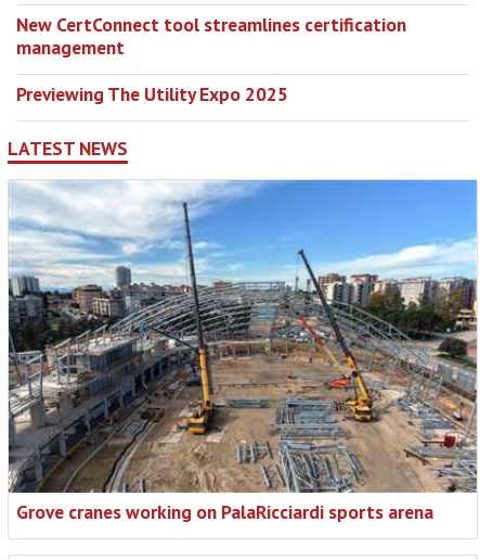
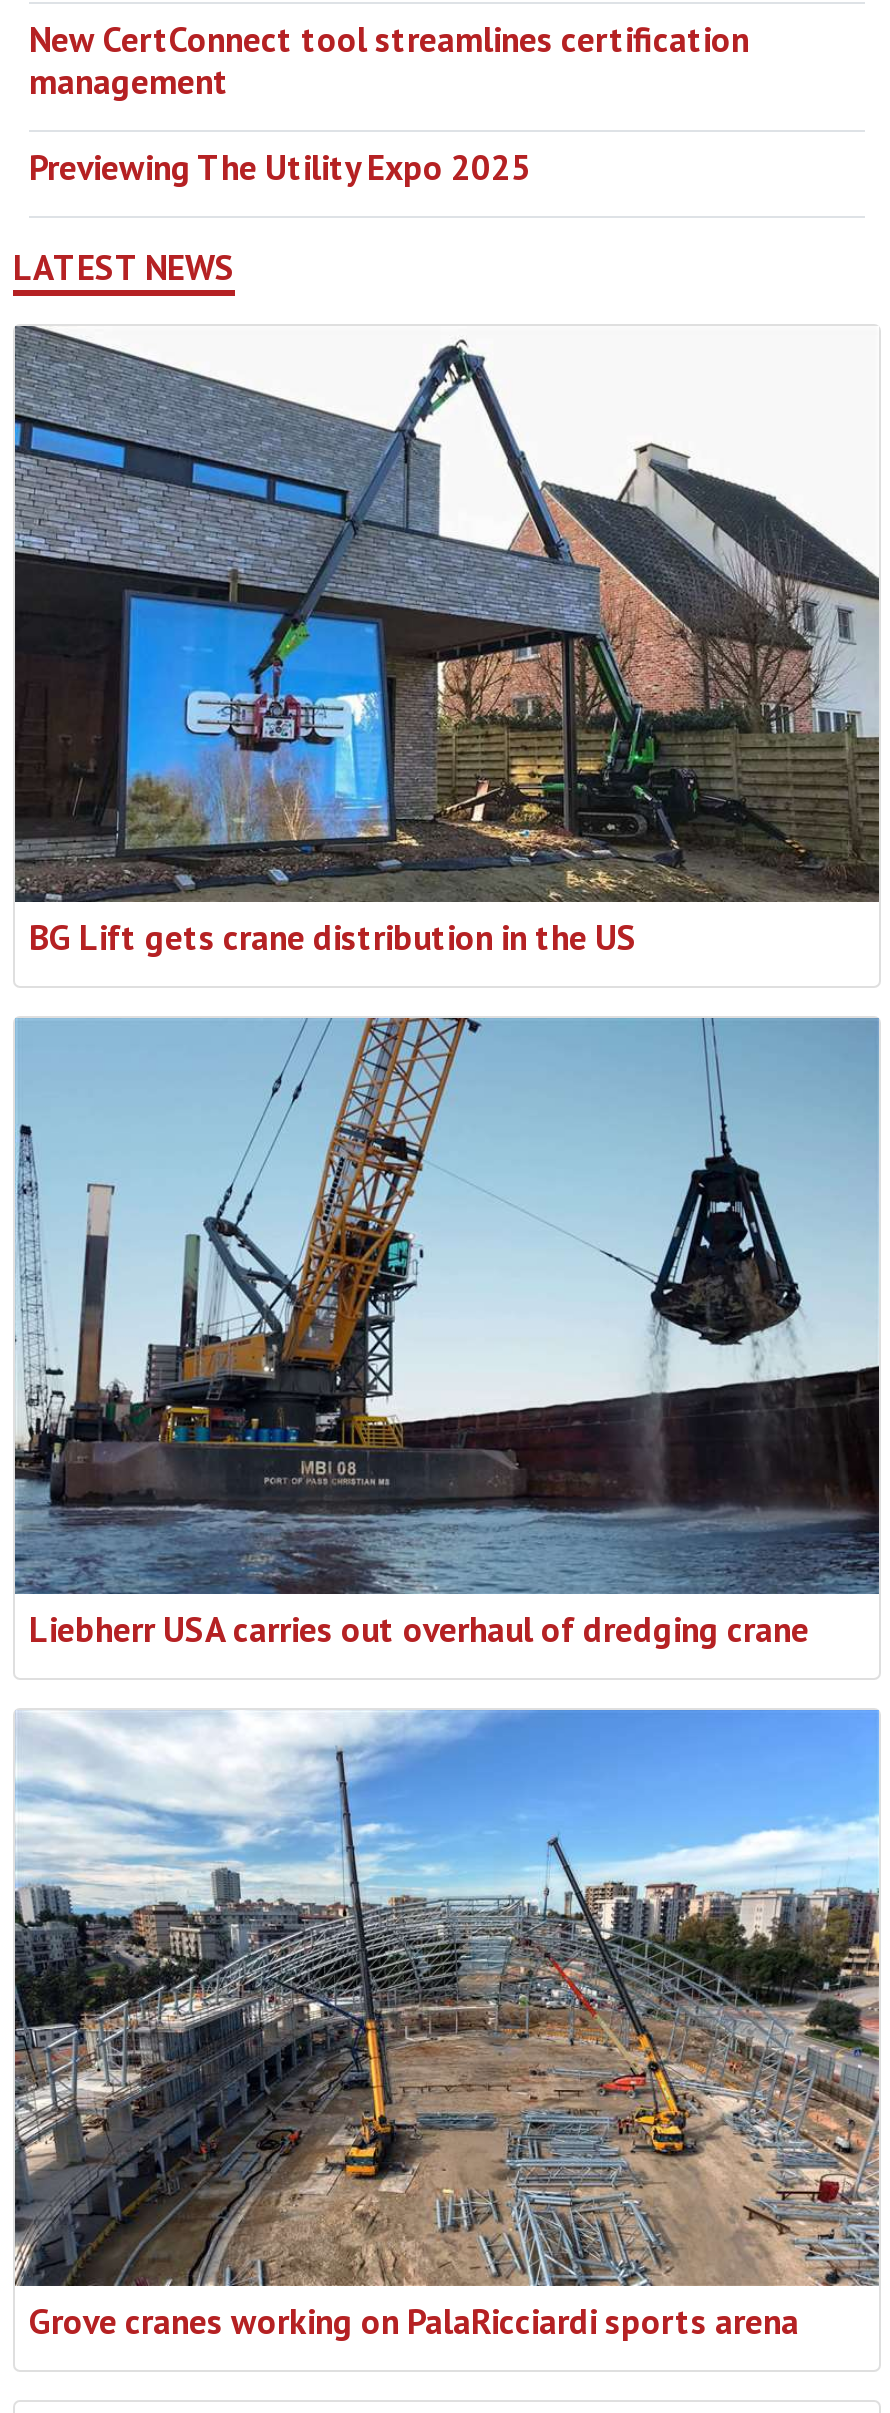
none -> [13,324,879,961] [image] | BG Lift gets crane distribution in the US
none -> [13,1016,881,1653] [image] | Liebherr USA carries out overhaul of dredging crane

